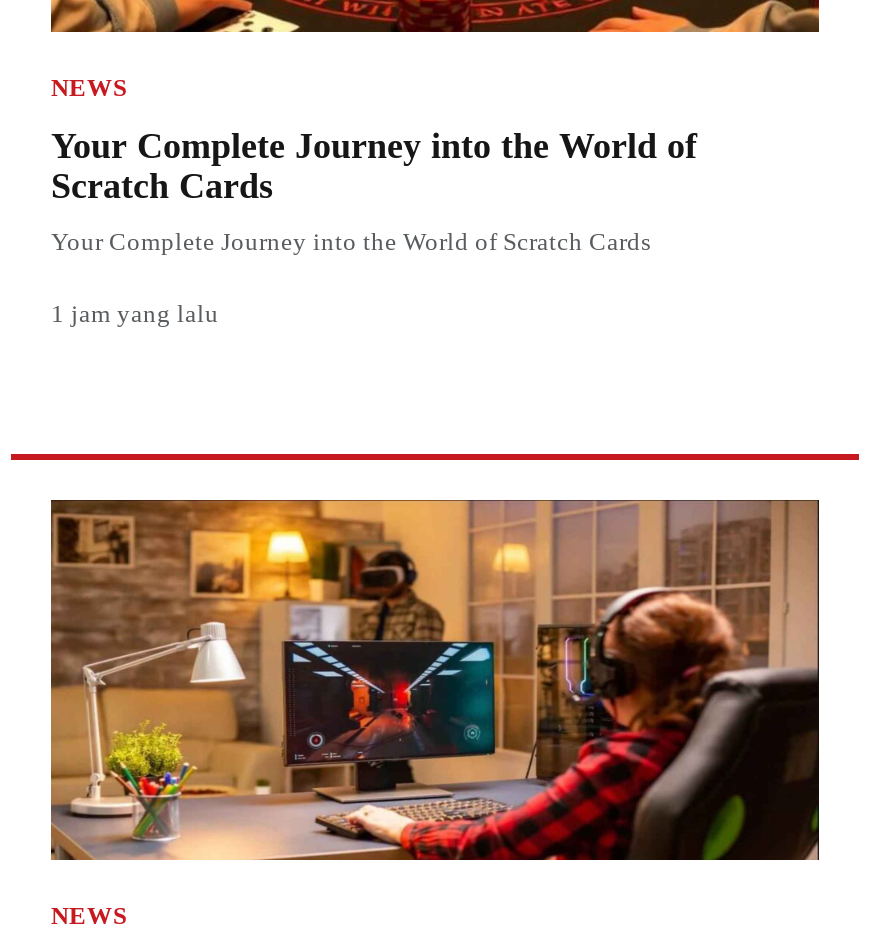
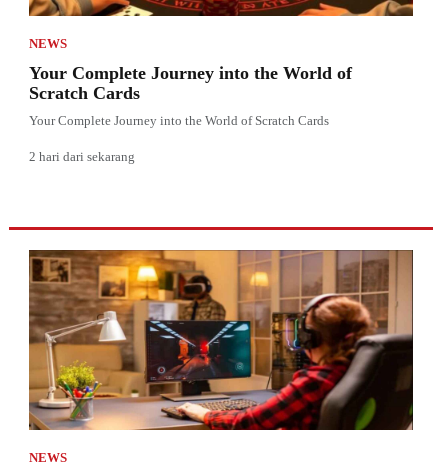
[51,299,219,327] 1 jam yang lalu -> [29,149,135,163] 2 hari dari sekarang

